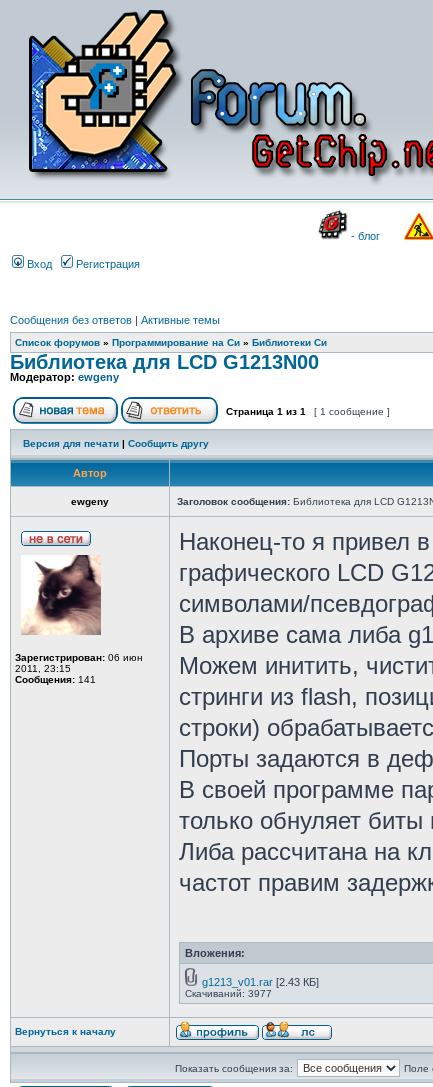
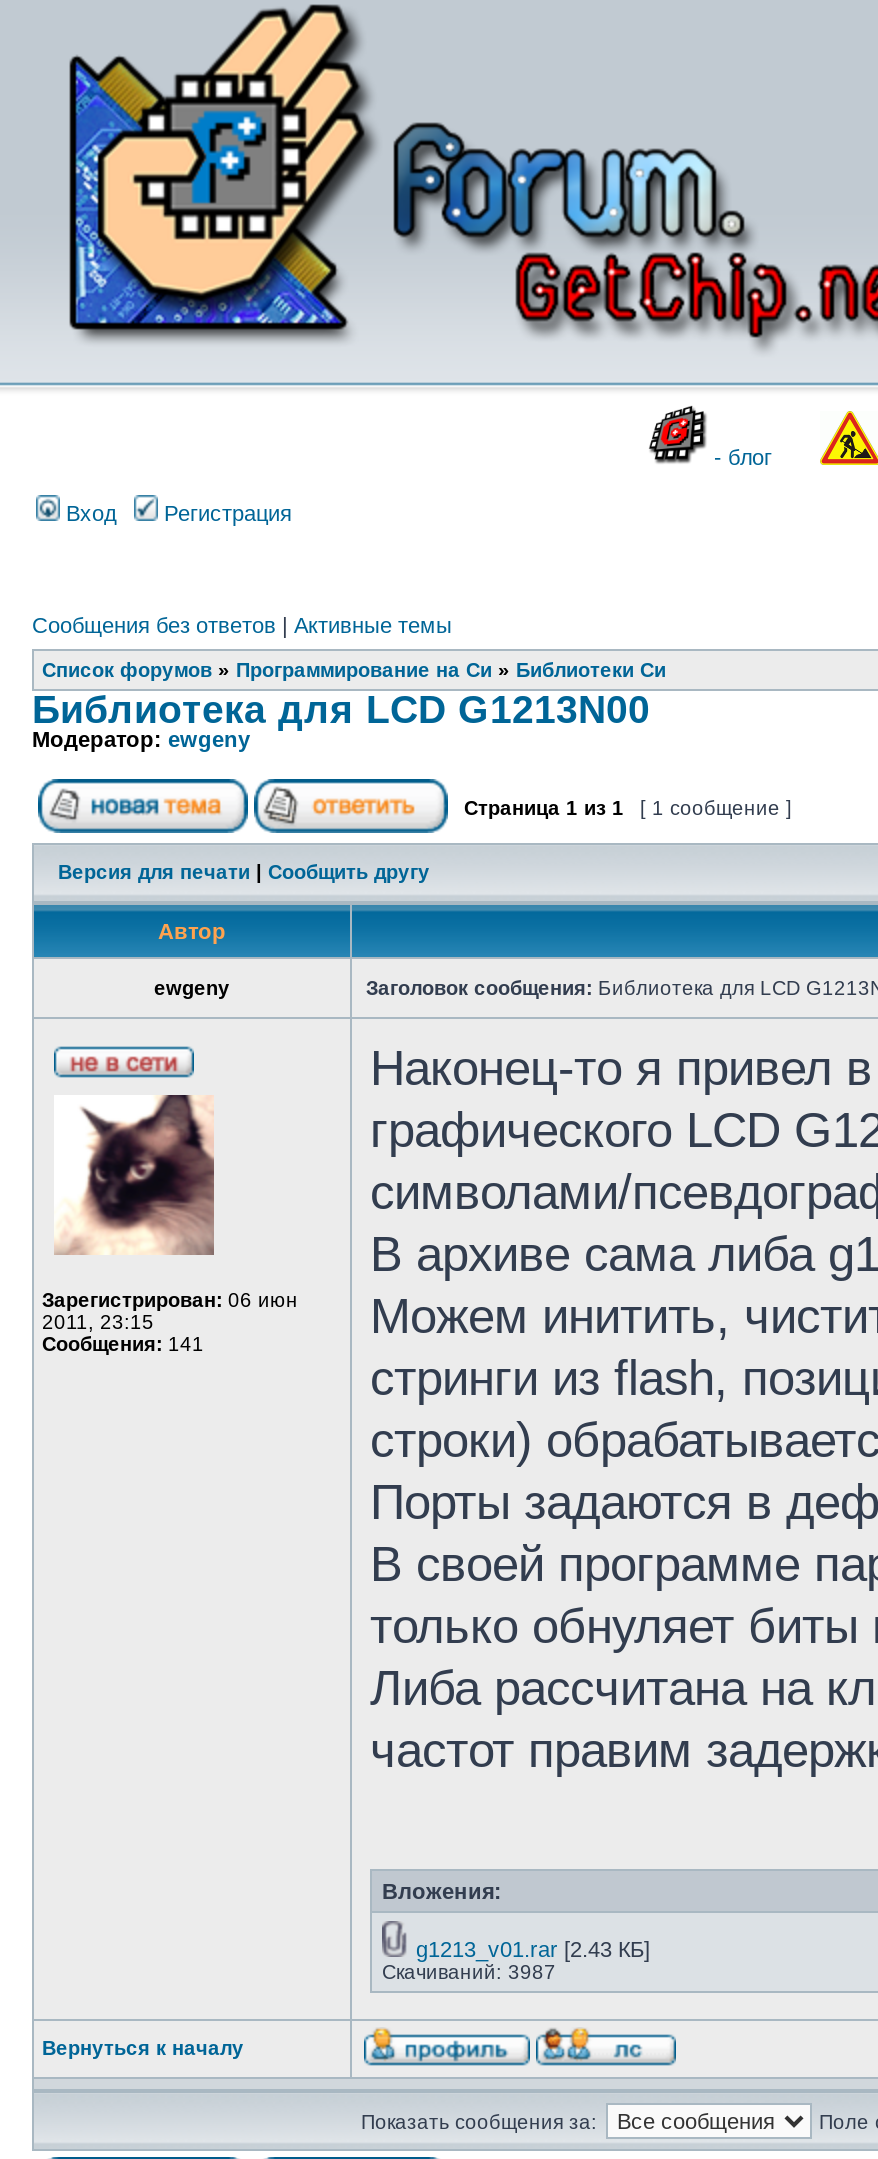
[185,988,272,999] Скачиваний: 3977 -> [382,1961,556,1983] Скачиваний: 3987

